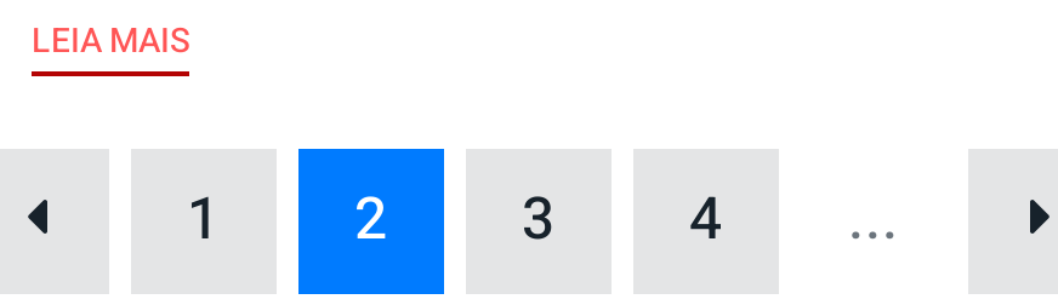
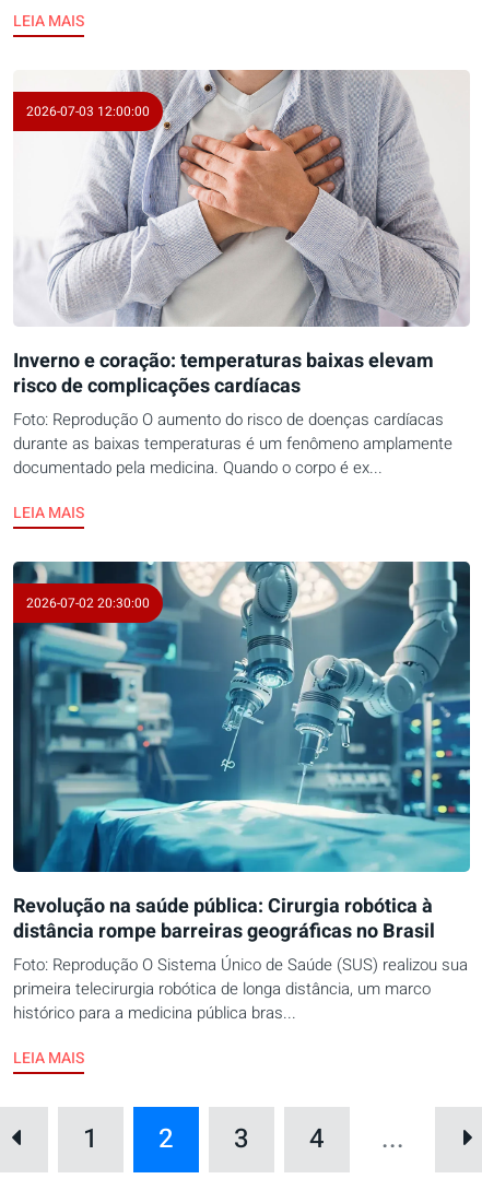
none -> [12,69,470,328] [image] | 2026-07-03 12:00:00
none -> [12,561,471,873] [image] | 2026-07-02 20:30:00
none -> [13,346,452,524] Inverno e coração: temperaturas baixas elevam | risco de complicações cardíacas | Foto: Reprodução O aumento do risco de doenças cardíacas | durante as baixas temperaturas é um fenômeno amplamente | documentado pela medicina. Quando o corpo é ex... | LEIA MAIS
none -> [13,892,468,1070] Revolução na saúde pública: Cirurgia robótica à | distância rompe barreiras geográficas no Brasil | Foto: Reprodução O Sistema Único de Saúde (SUS) realizou sua | primeira telecirurgia robótica de longa distância, um marco | histórico para a medicina pública bras... | LEIA MAIS

